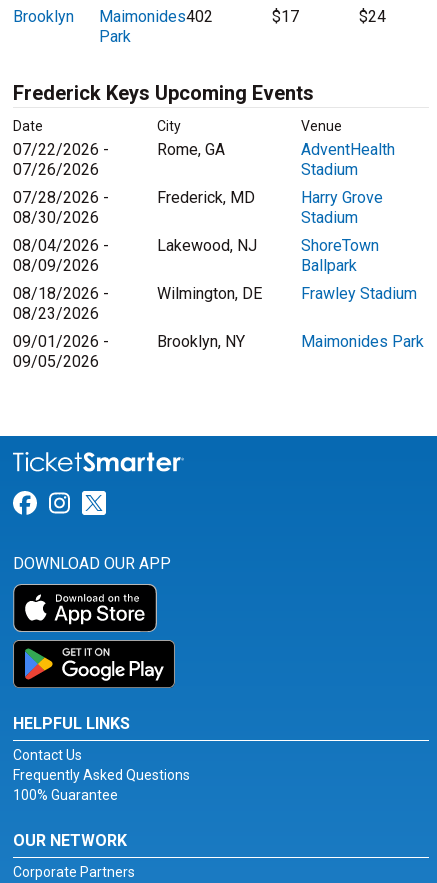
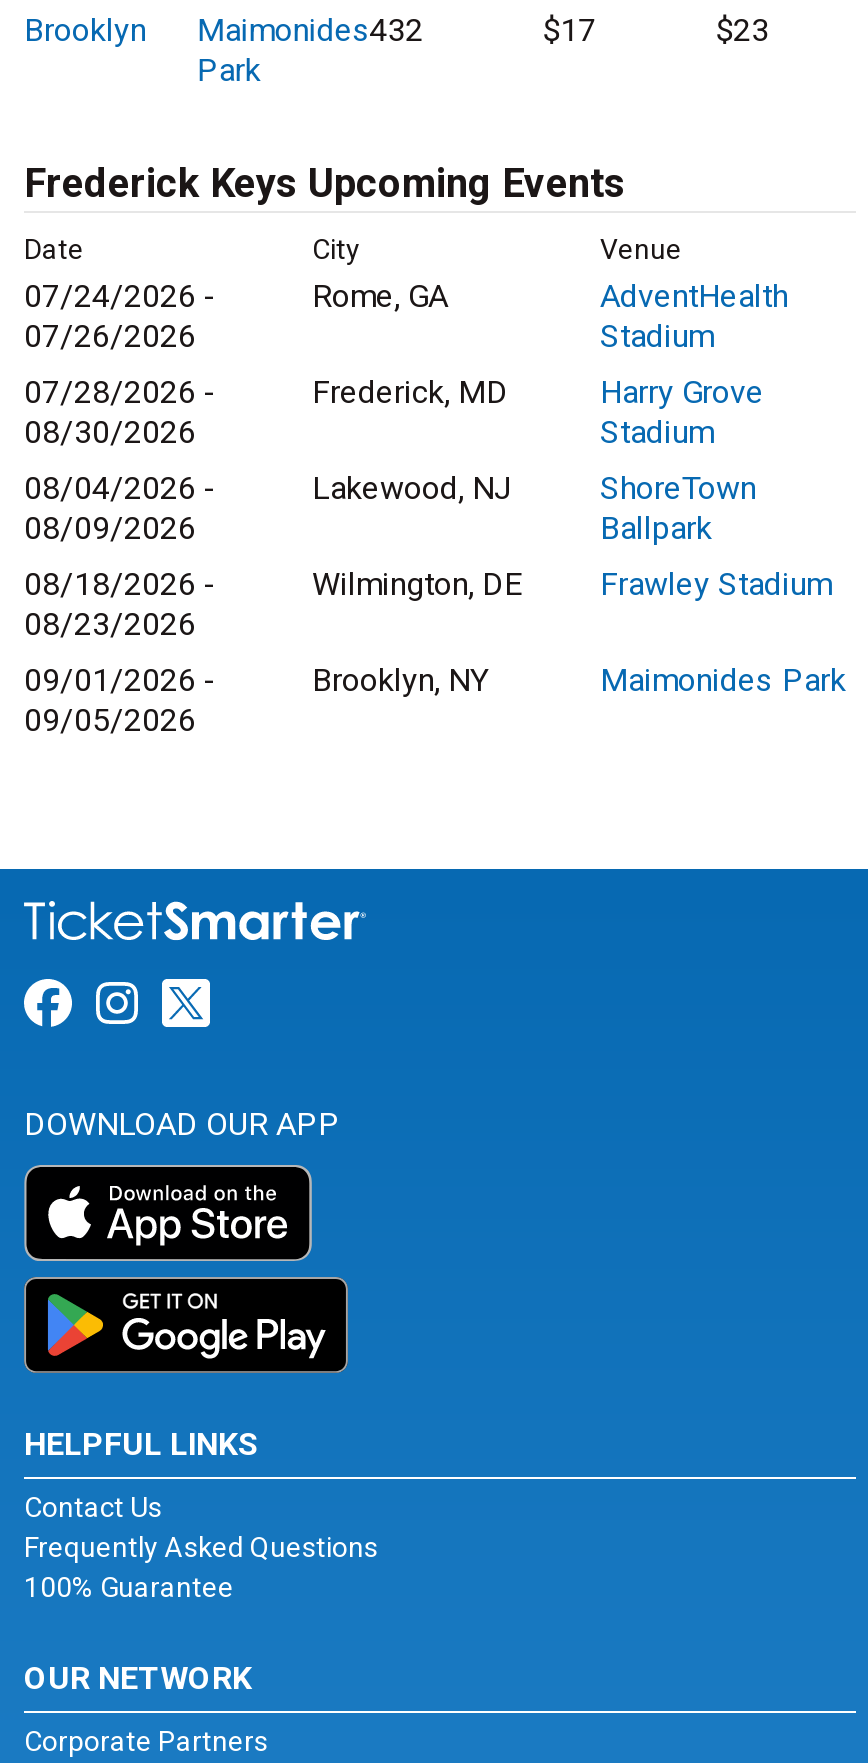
[13,7,213,26] Brooklyn Maimonides 402 -> [24,11,424,49] Brooklyn Maimonides 432
[359,7,386,26] $24 -> [715,11,769,49] $23
[13,140,109,159] 07/22/2026 - -> [24,277,216,315] 07/24/2026 -

